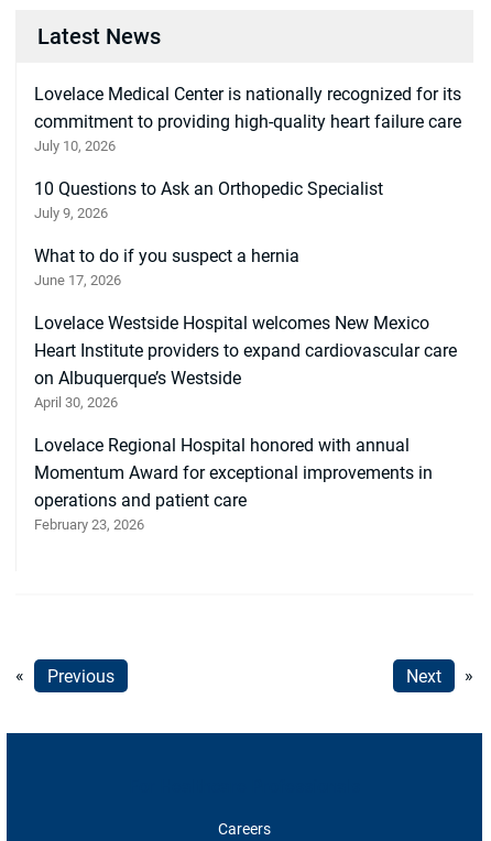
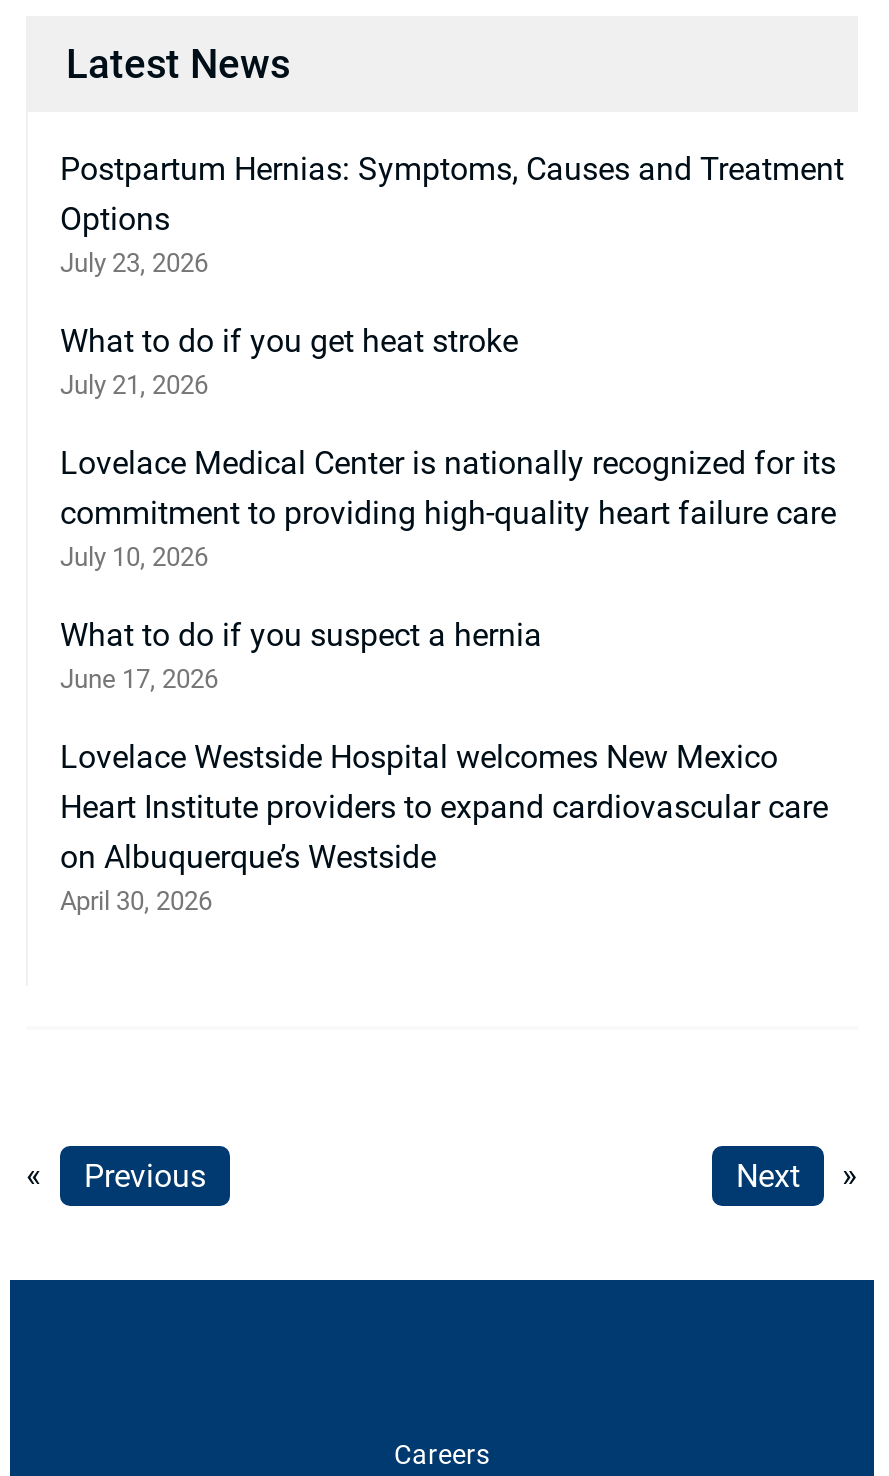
none -> [60,150,844,400] Postpartum Hernias: Symptoms, Causes and Treatment | Options | July 23, 2026 | What to do if you get heat stroke | July 21, 2026
moved [34,84,461,154] -> [60,444,836,572]: Lovelace Medical Center is nationally recognized for its | commitment to providing high-quality heart failure care | July 10, 2026
[34,178,383,221] 10 Questions to Ask an Orthopedic Specialist | July 9, 2026 -> none
moved [34,245,457,411] -> [60,616,828,916]: What to do if you suspect a hernia | June 17, 2026 | Lovelace Westside Hospital welcomes New Mexico | Heart Institute providers to expand cardiovascular care | on Albuquerque’s Westside | April 30, 2026
[34,435,433,533] Lovelace Regional Hospital honored with annual | Momentum Award for exceptional improvements in | operations and patient care | February 23, 2026 -> none

